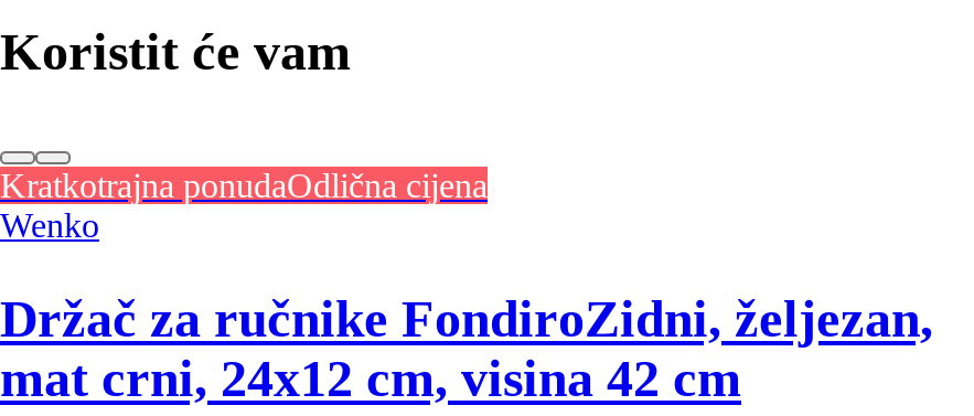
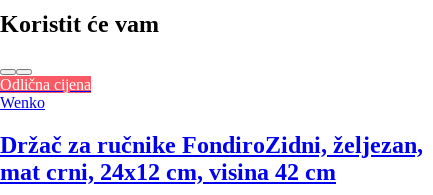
[0,166,488,204] Kratkotrajna ponudaOdlična cijena -> [0,76,91,93] Odlična cijena

